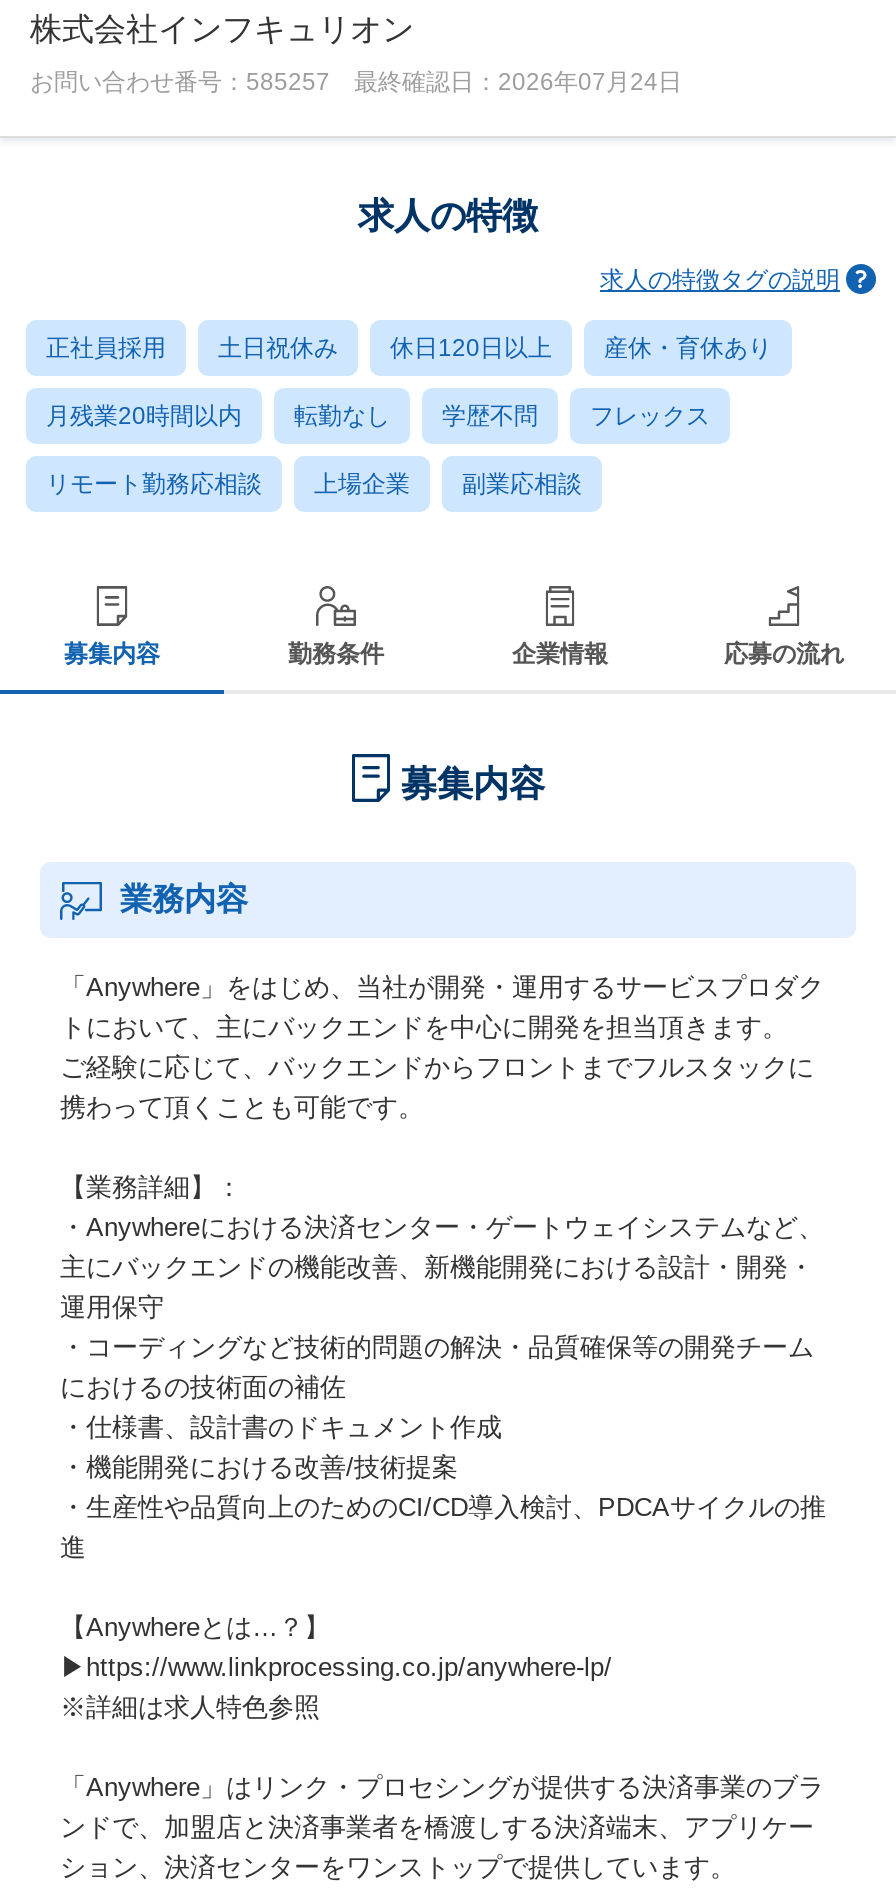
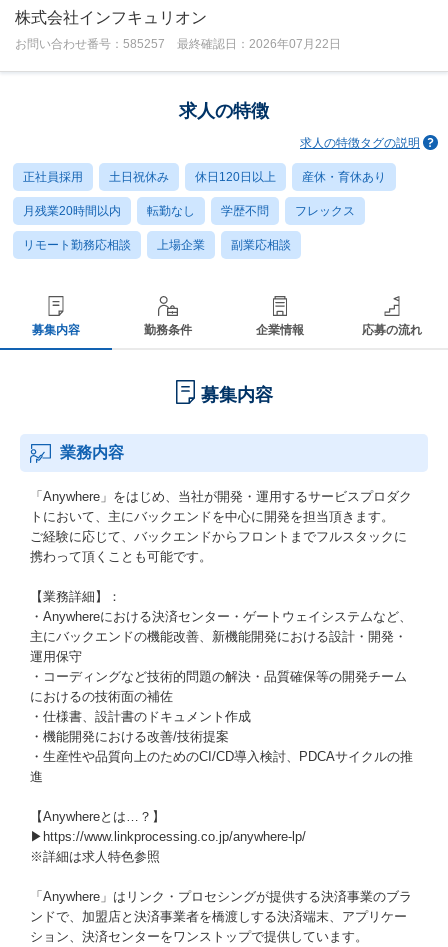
[30,68,682,96] お問い合わせ番号：585257 最終確認日：2026年07月24日 -> [15,37,341,51] お問い合わせ番号：585257 最終確認日：2026年07月22日

